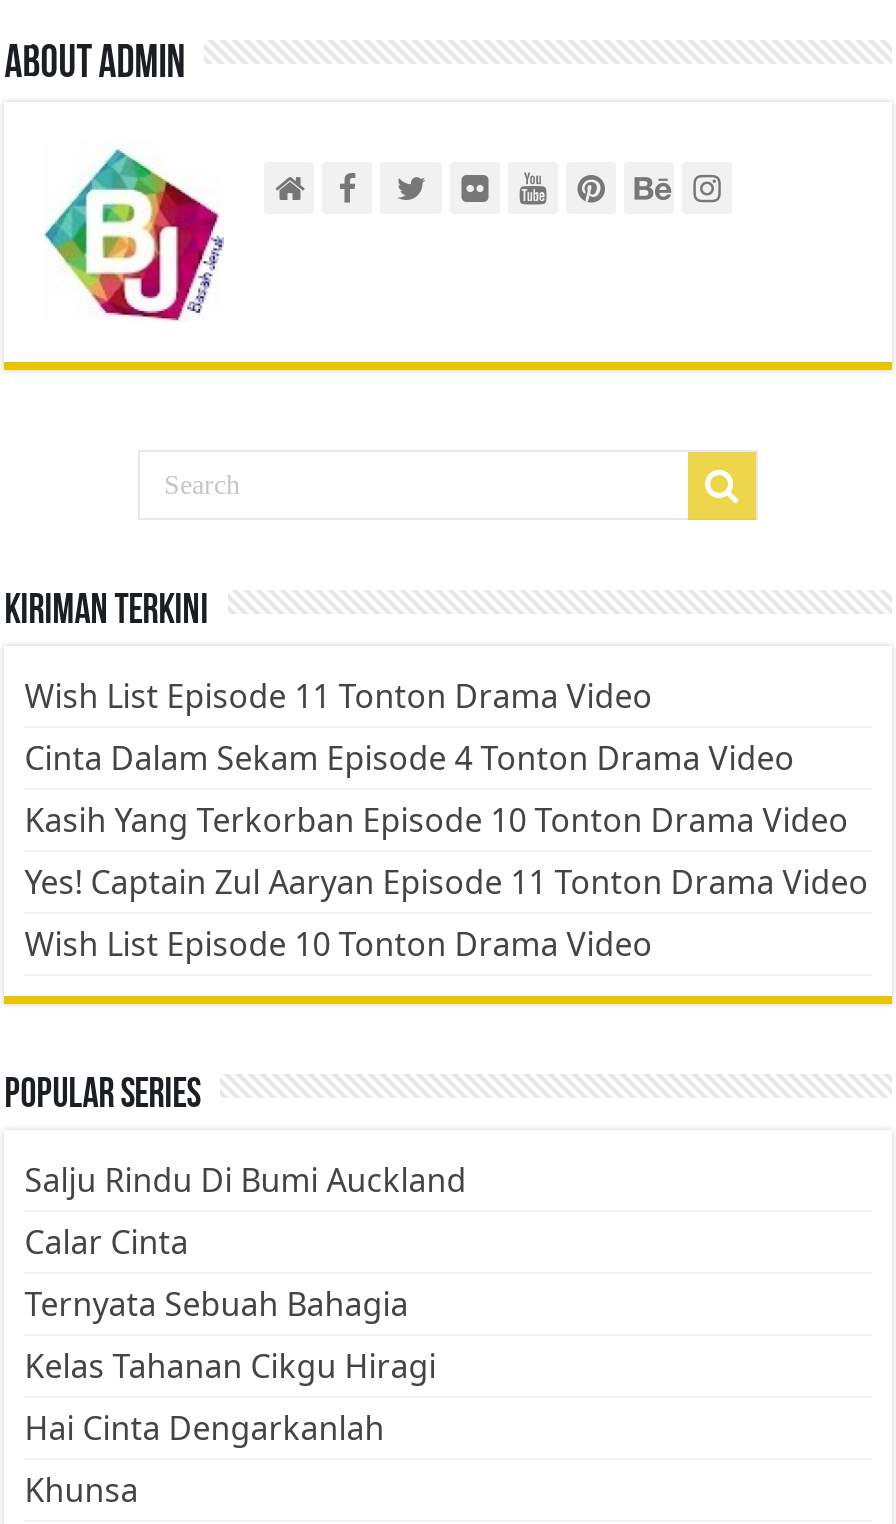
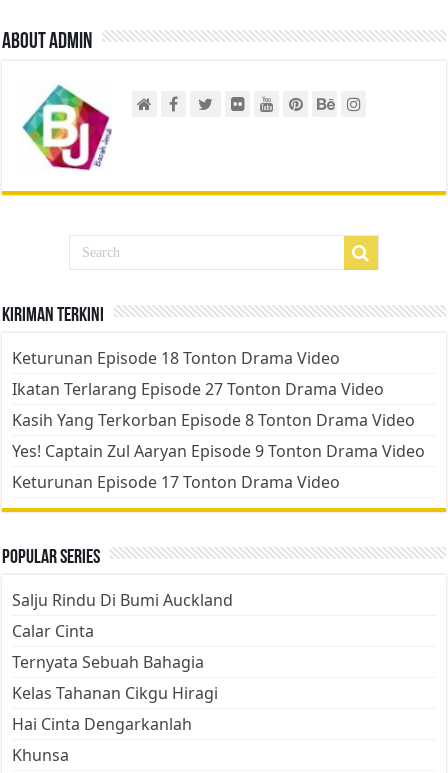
[24,674,868,966] Wish List Episode 11 Tonton Drama Video | Cinta Dalam Sekam Episode 4 Tonton Drama Video | Kasih Yang Terkorban Episode 10 Tonton Drama Video | Yes! Captain Zul Aaryan Episode 11 Tonton Drama Video | Wish List Episode 10 Tonton Drama Video -> [12,347,425,493] Keturunan Episode 18 Tonton Drama Video | Ikatan Terlarang Episode 27 Tonton Drama Video | Kasih Yang Terkorban Episode 8 Tonton Drama Video | Yes! Captain Zul Aaryan Episode 9 Tonton Drama Video | Keturunan Episode 17 Tonton Drama Video

